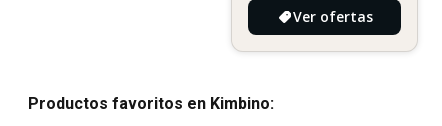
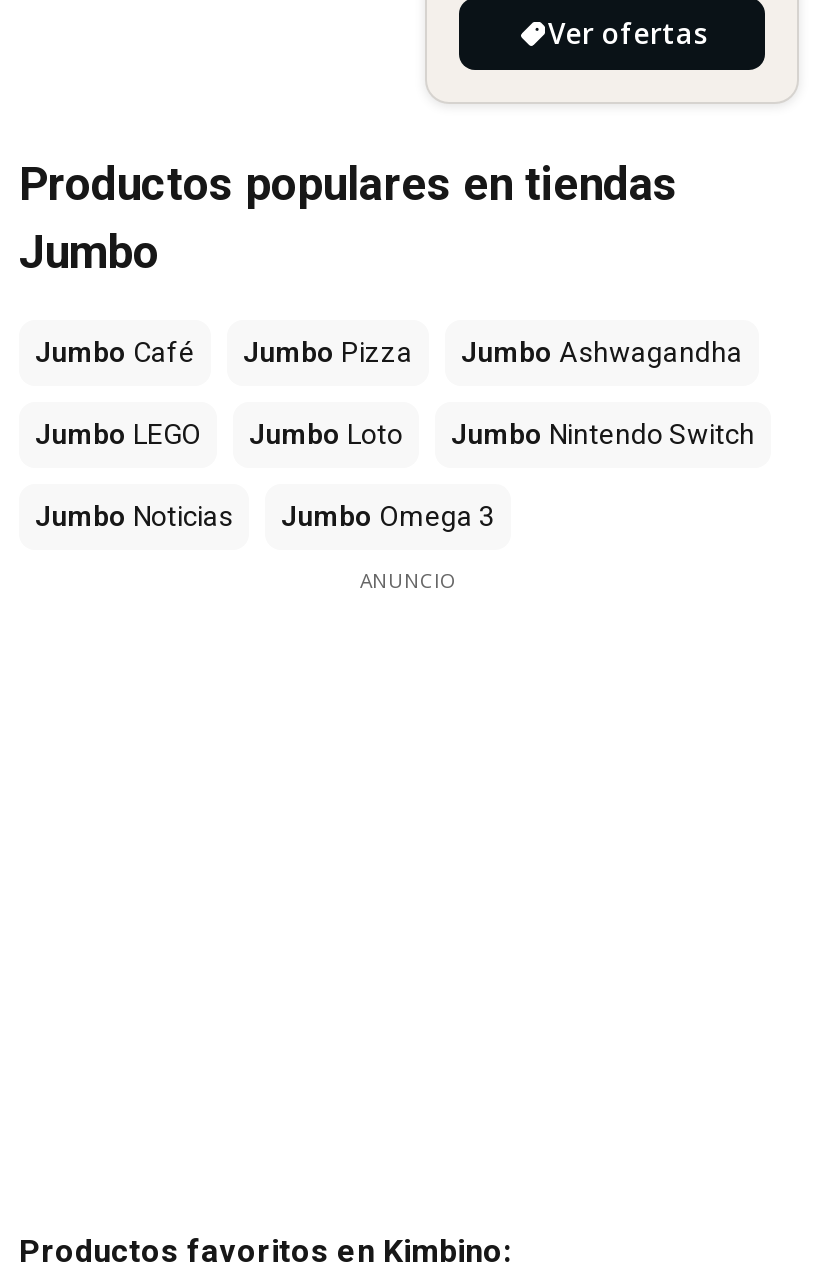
none -> [19,158,755,594] Productos populares en tiendas | Jumbo | Jumbo Café | Jumbo Pizza | Jumbo Ashwagandha | Jumbo LEGO | Jumbo Loto | Jumbo Nintendo Switch | Jumbo Noticias | Jumbo Omega 3 | ANUNCIO

